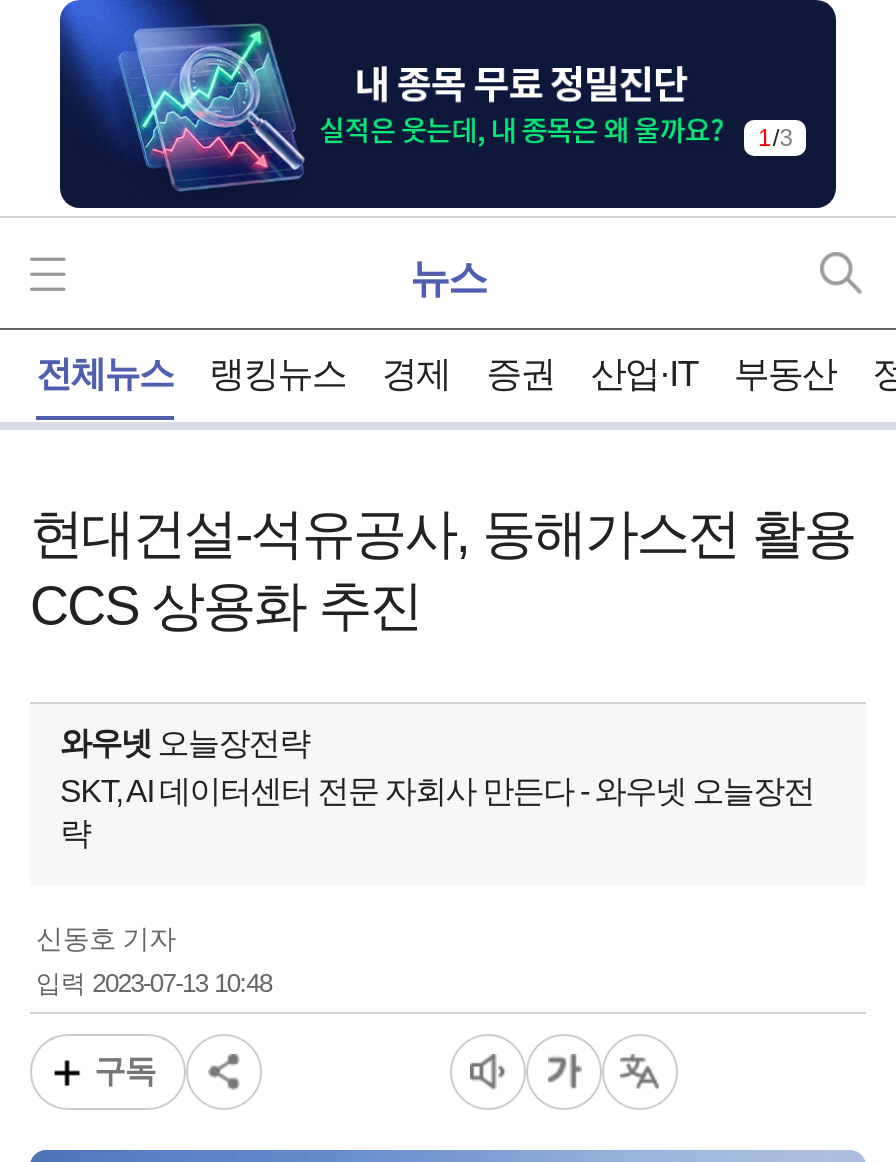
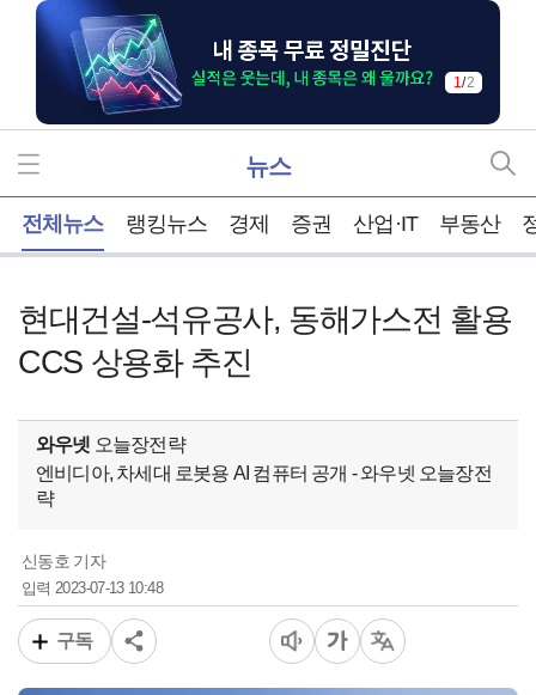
[758,125,792,153] 1/3 -> [453,75,474,91] 1/2
[60,773,814,807] SKT, AI 데이터센터 전문 자회사 만든다 - 와우넷 오늘장전 -> [36,463,491,483] 엔비디아, 차세대 로봇용 AI 컴퓨터 공개 - 와우넷 오늘장전

